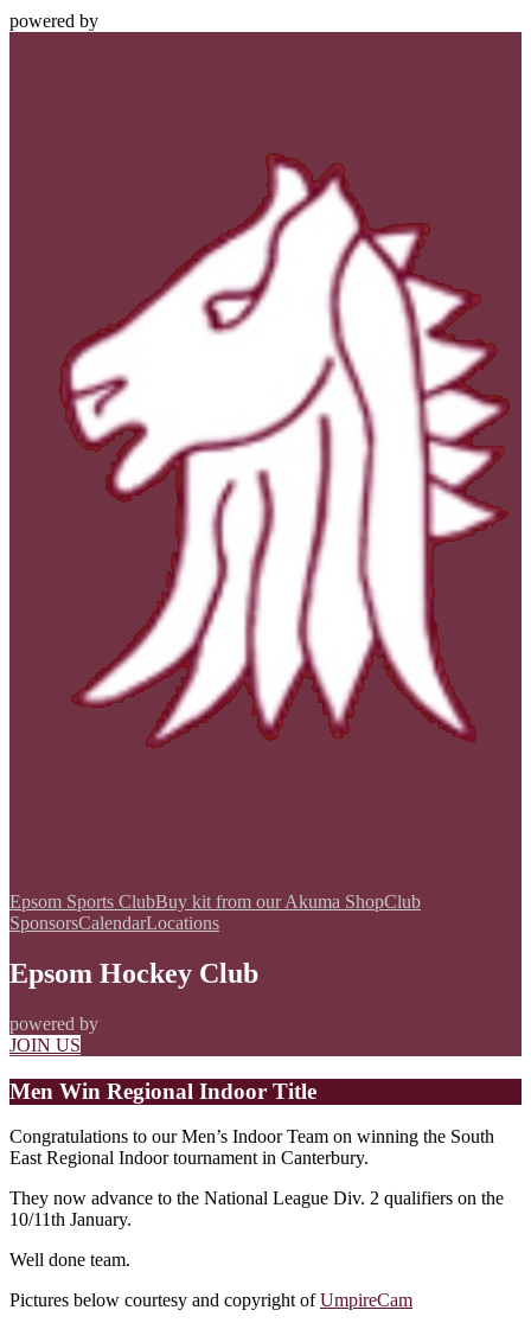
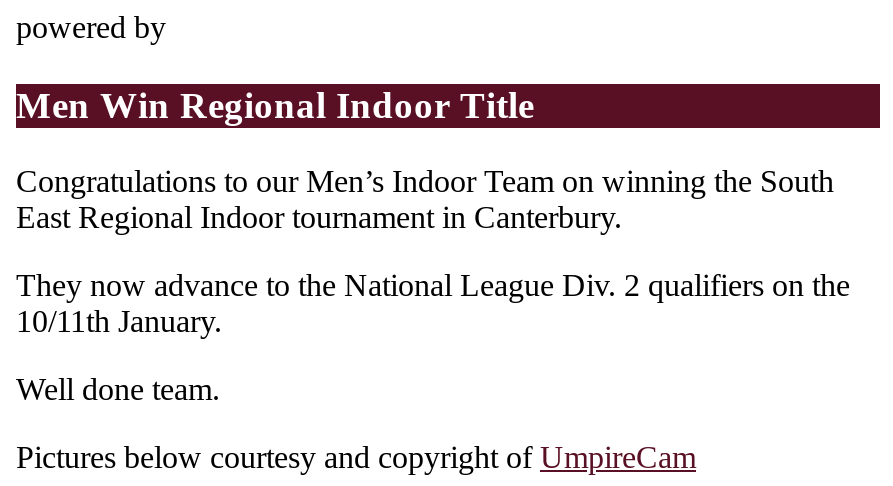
[8,31,523,1057] [image] | Epsom Sports ClubBuy kit from our Akuma ShopClub | SponsorsCalendarLocations | Epsom Hockey Club | powered by | JOIN US -> none

